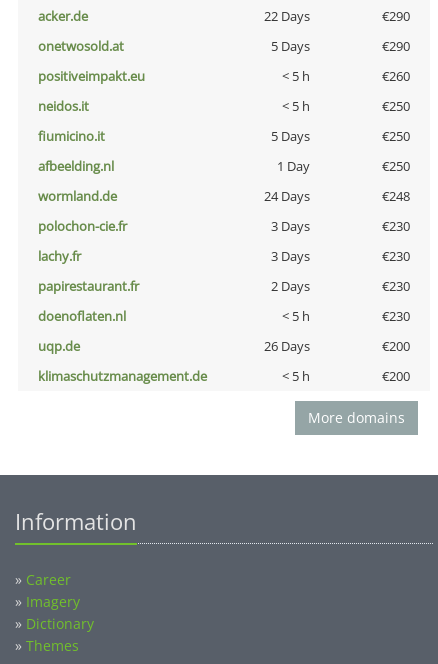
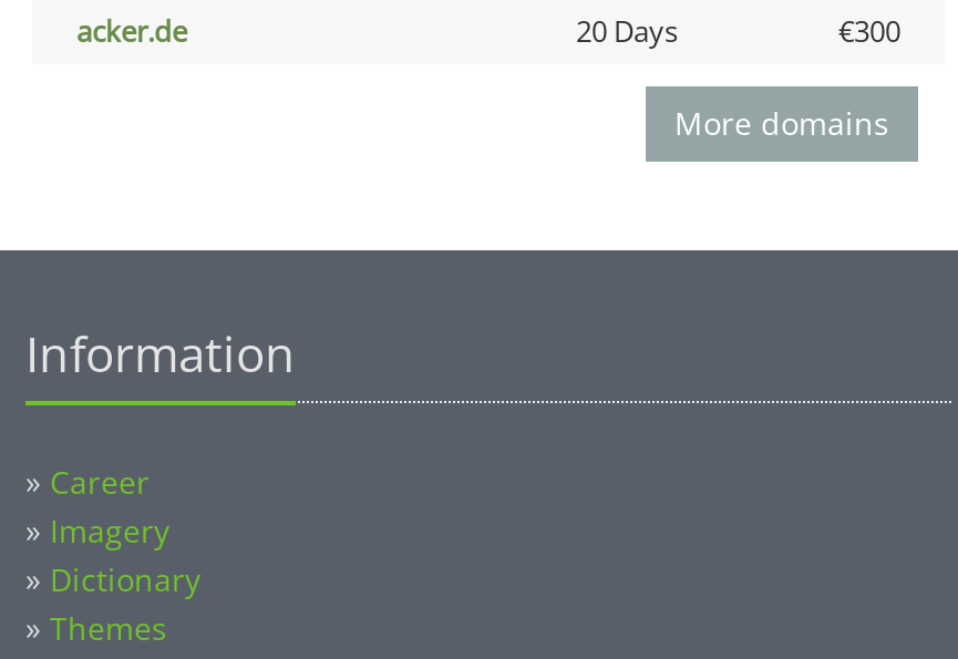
[38,6,410,384] 22 Days | €290 | onetwosold.at | 5 Days | €290 | positiveimpakt.eu | < 5 h | €260 | neidos.it | < 5 h | €250 | fiumicino.it | 5 Days | €250 | afbeelding.nl | 1 Day | €250 | wormland.de | 24 Days | €248 | polochon-cie.fr | 3 Days | €230 | lachy.fr | 3 Days | €230 | papirestaurant.fr | 2 Days | €230 | doenoflaten.nl | < 5 h | €230 | uqp.de | 26 Days | €200 | klimaschutzmanagement.de | < 5 h | €200 -> [576,10,900,50] 20 Days | €300

